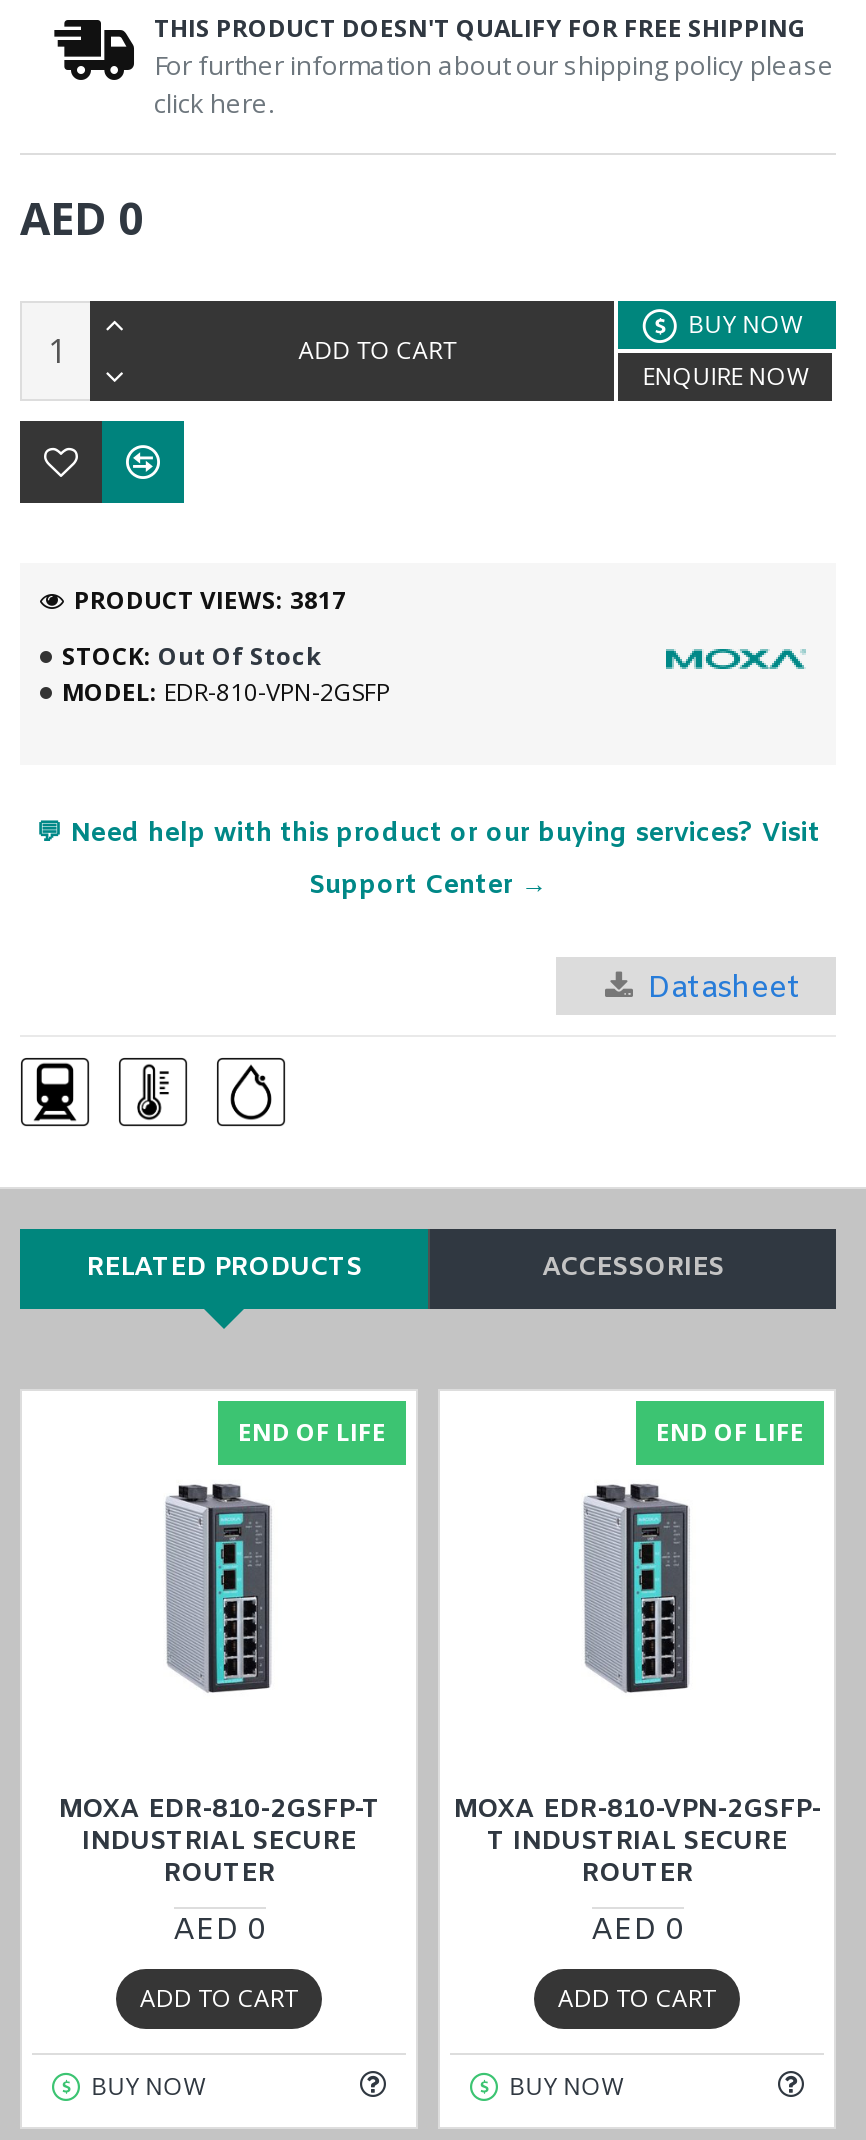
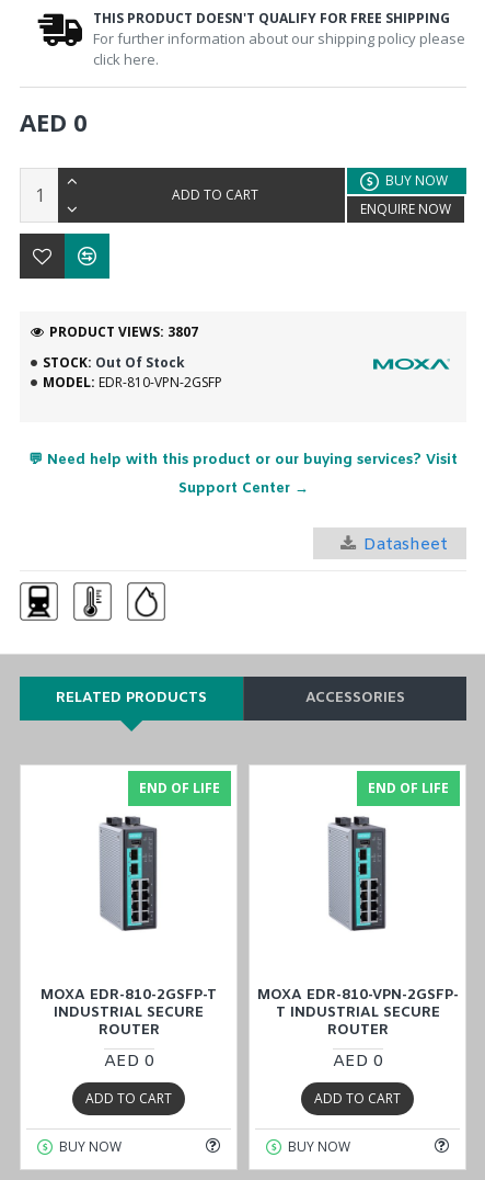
[74,583,346,617] PRODUCT VIEWS: 3817 -> [49,323,198,341] PRODUCT VIEWS: 3807

